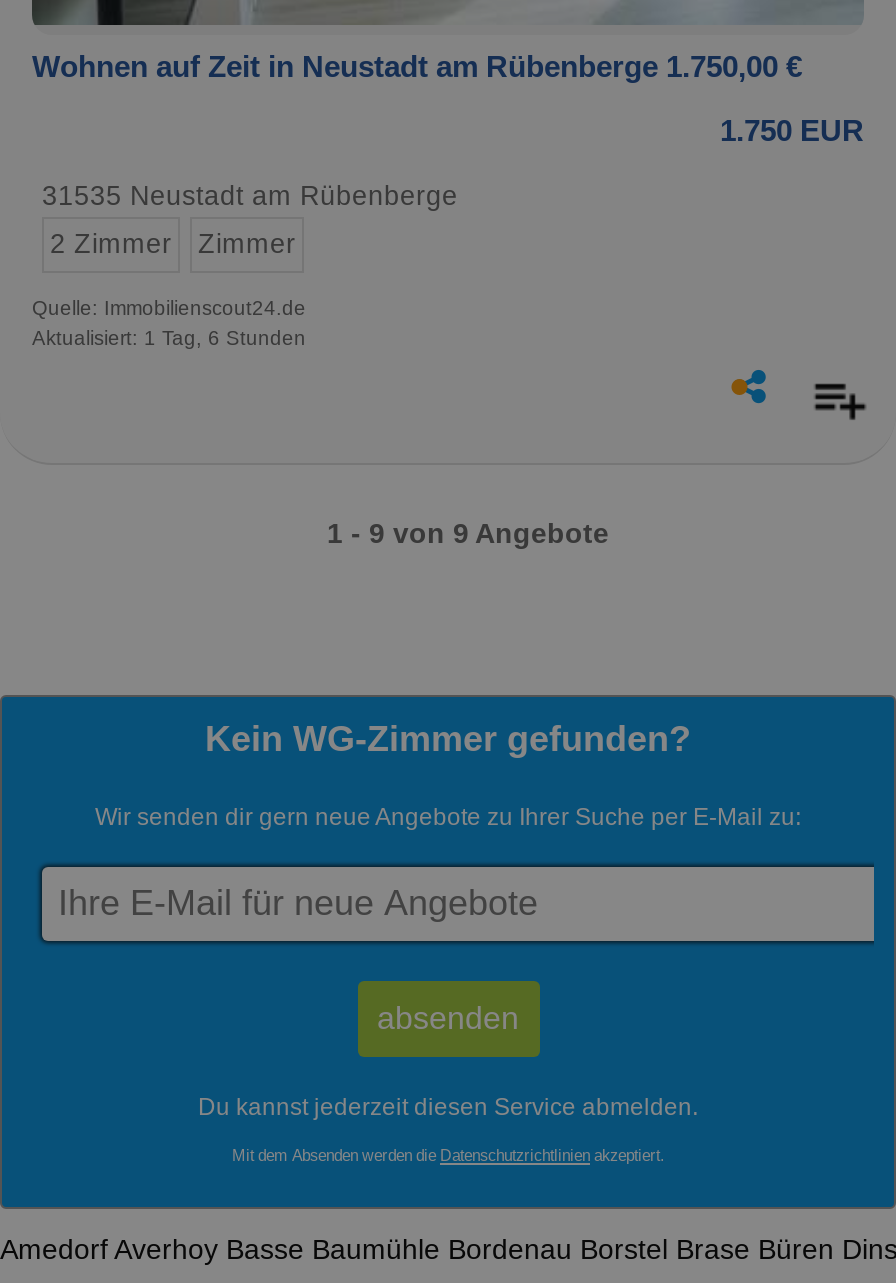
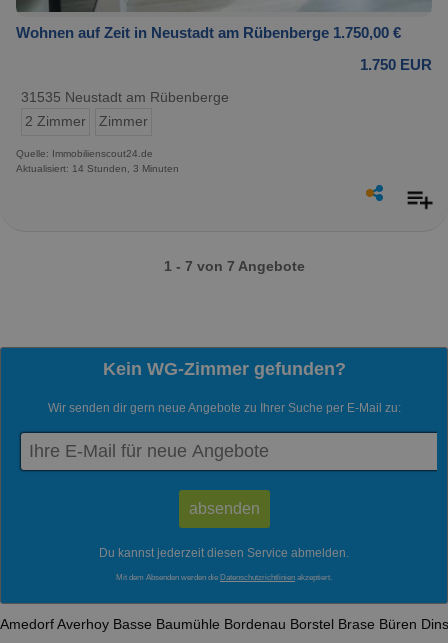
[32,326,306,348] Aktualisiert: 1 Tag, 6 Stunden -> [16,163,179,174] Aktualisiert: 14 Stunden, 3 Minuten
[327,516,609,548] 1 - 9 von 9 Angebote -> [163,258,304,274] 1 - 7 von 7 Angebote

